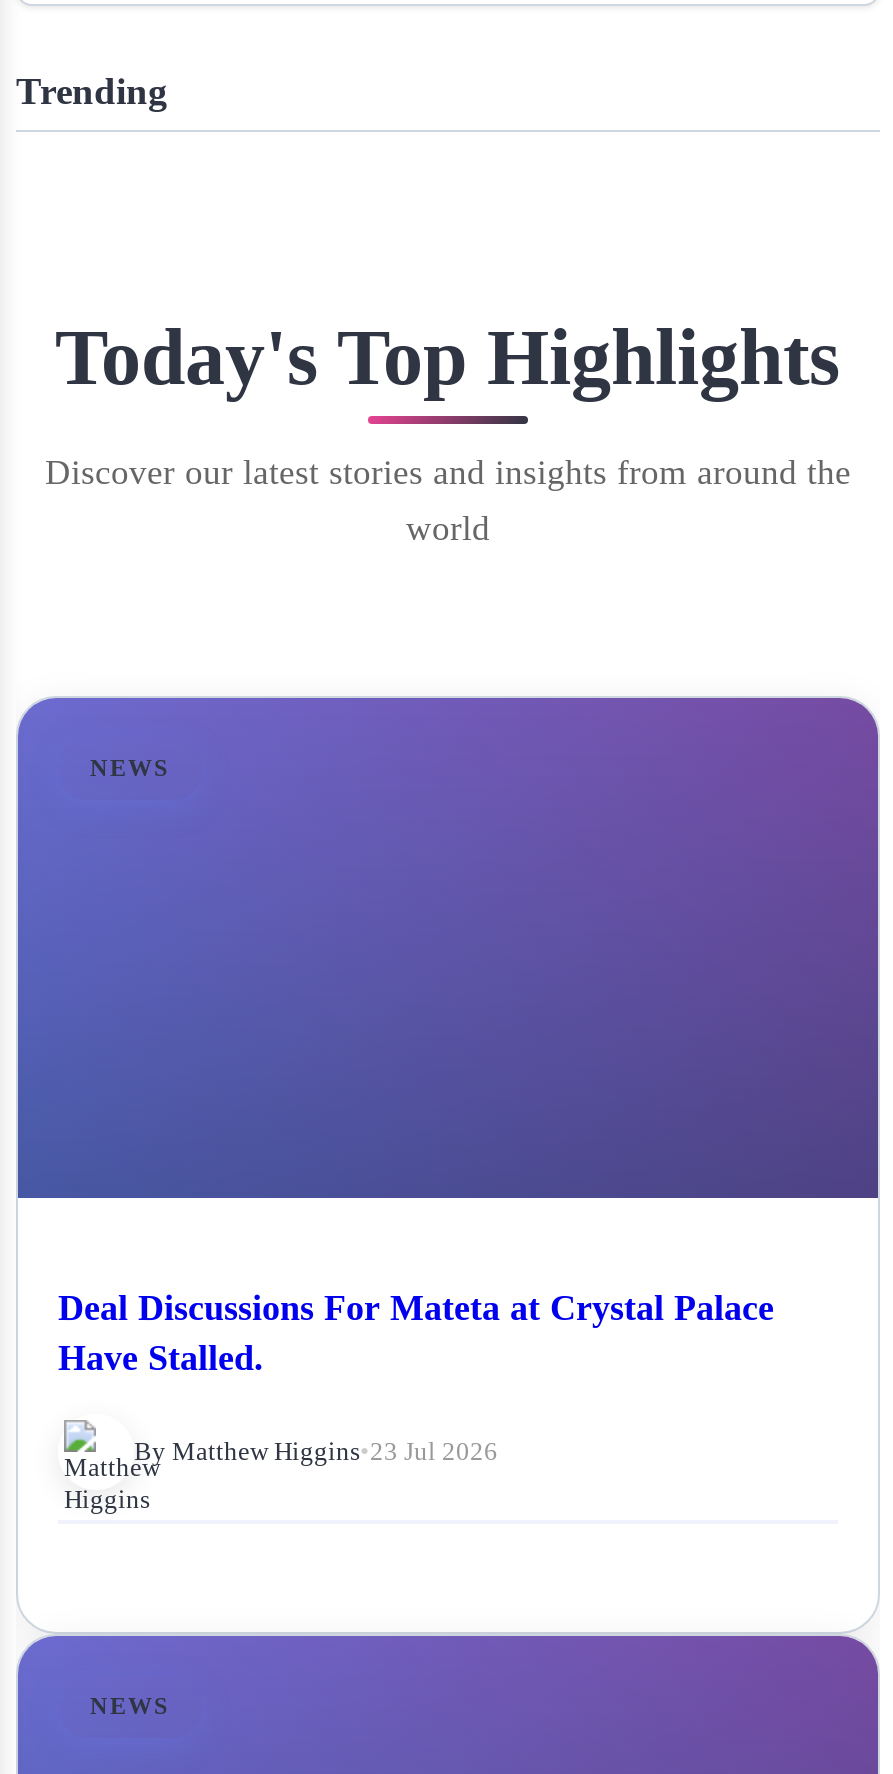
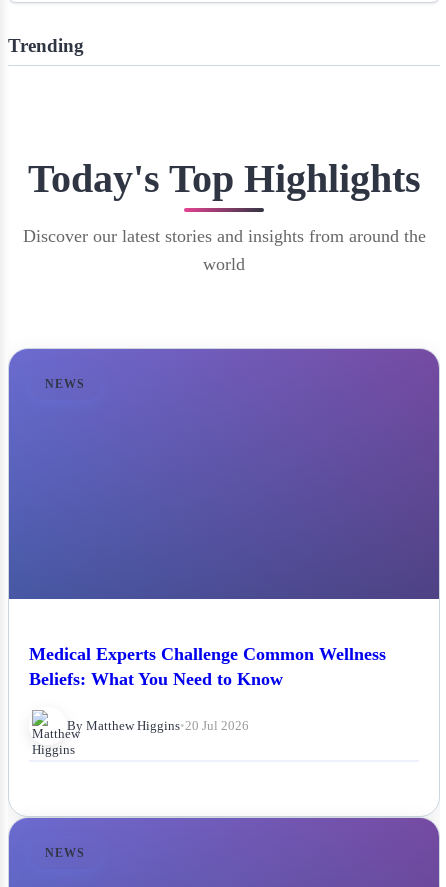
[58,1289,774,1379] Deal Discussions For Mateta at Crystal Palace | Have Stalled. -> [29,644,386,689] Medical Experts Challenge Common Wellness | Beliefs: What You Need to Know
[134,1437,498,1467] By Matthew Higgins • 23 Jul 2026 -> [67,718,249,733] By Matthew Higgins • 20 Jul 2026

